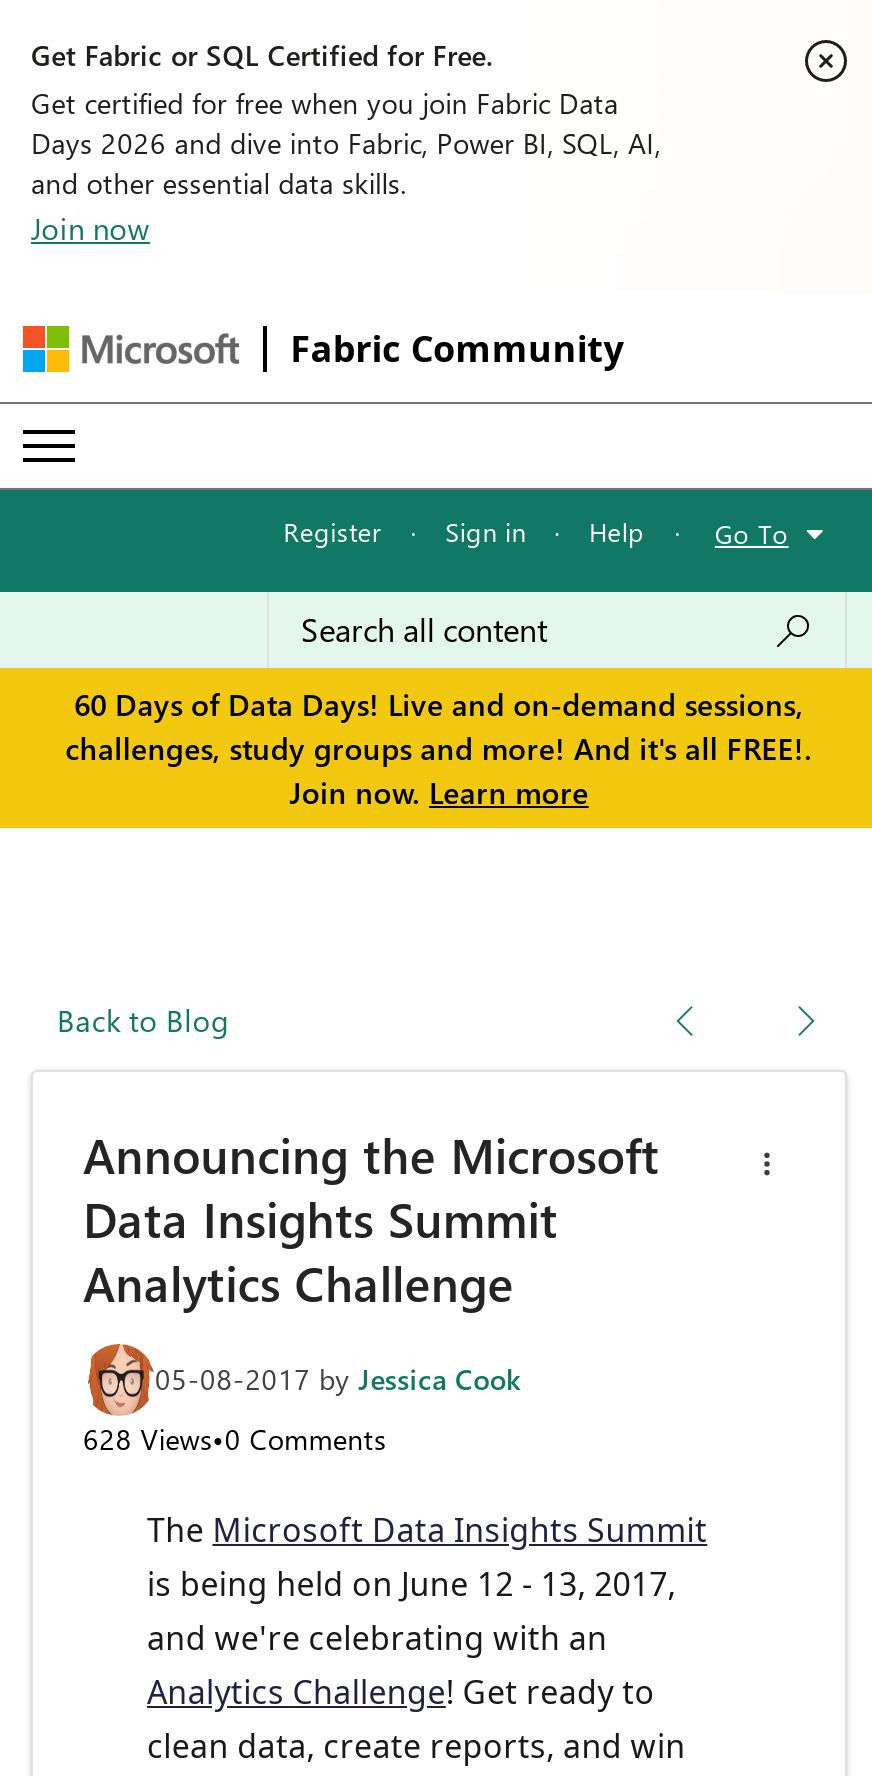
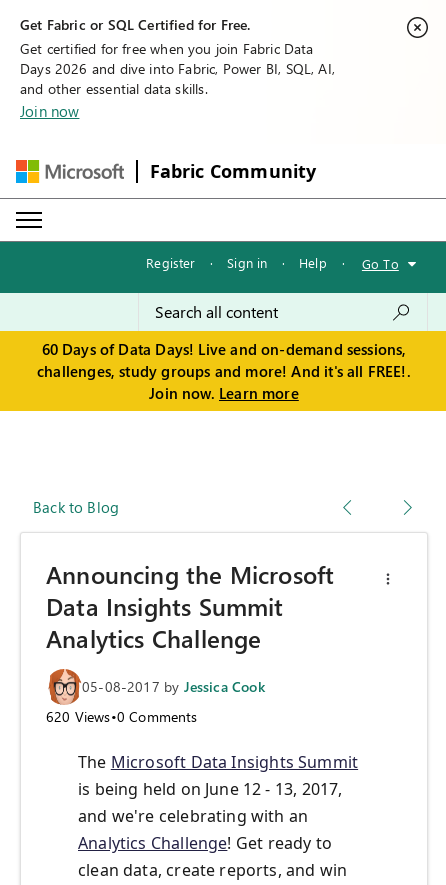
[83,1421,386,1459] 628 Views•0 Comments -> [46,707,198,726] 620 Views•0 Comments

